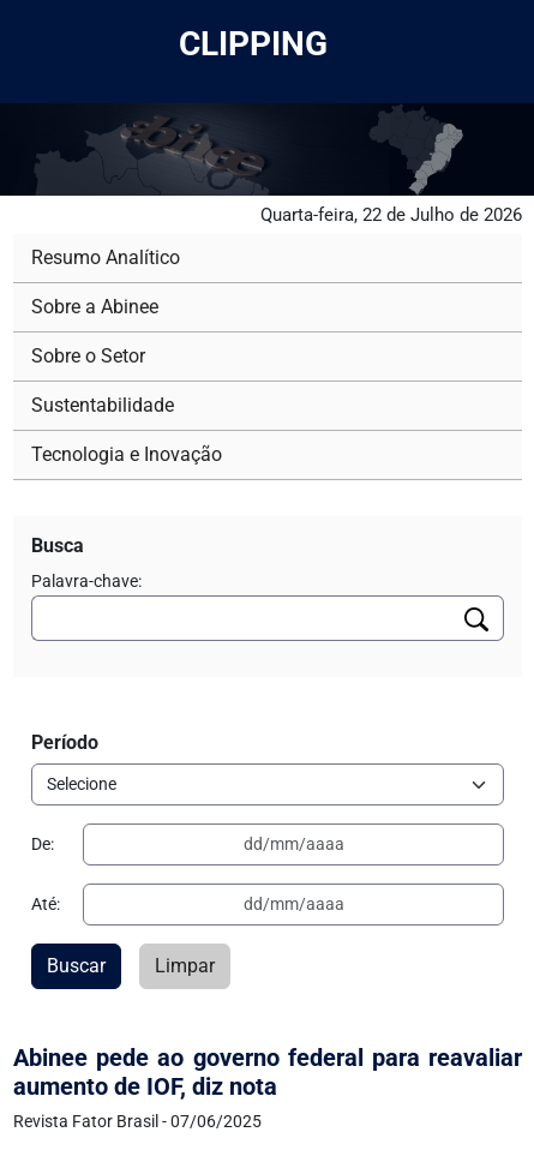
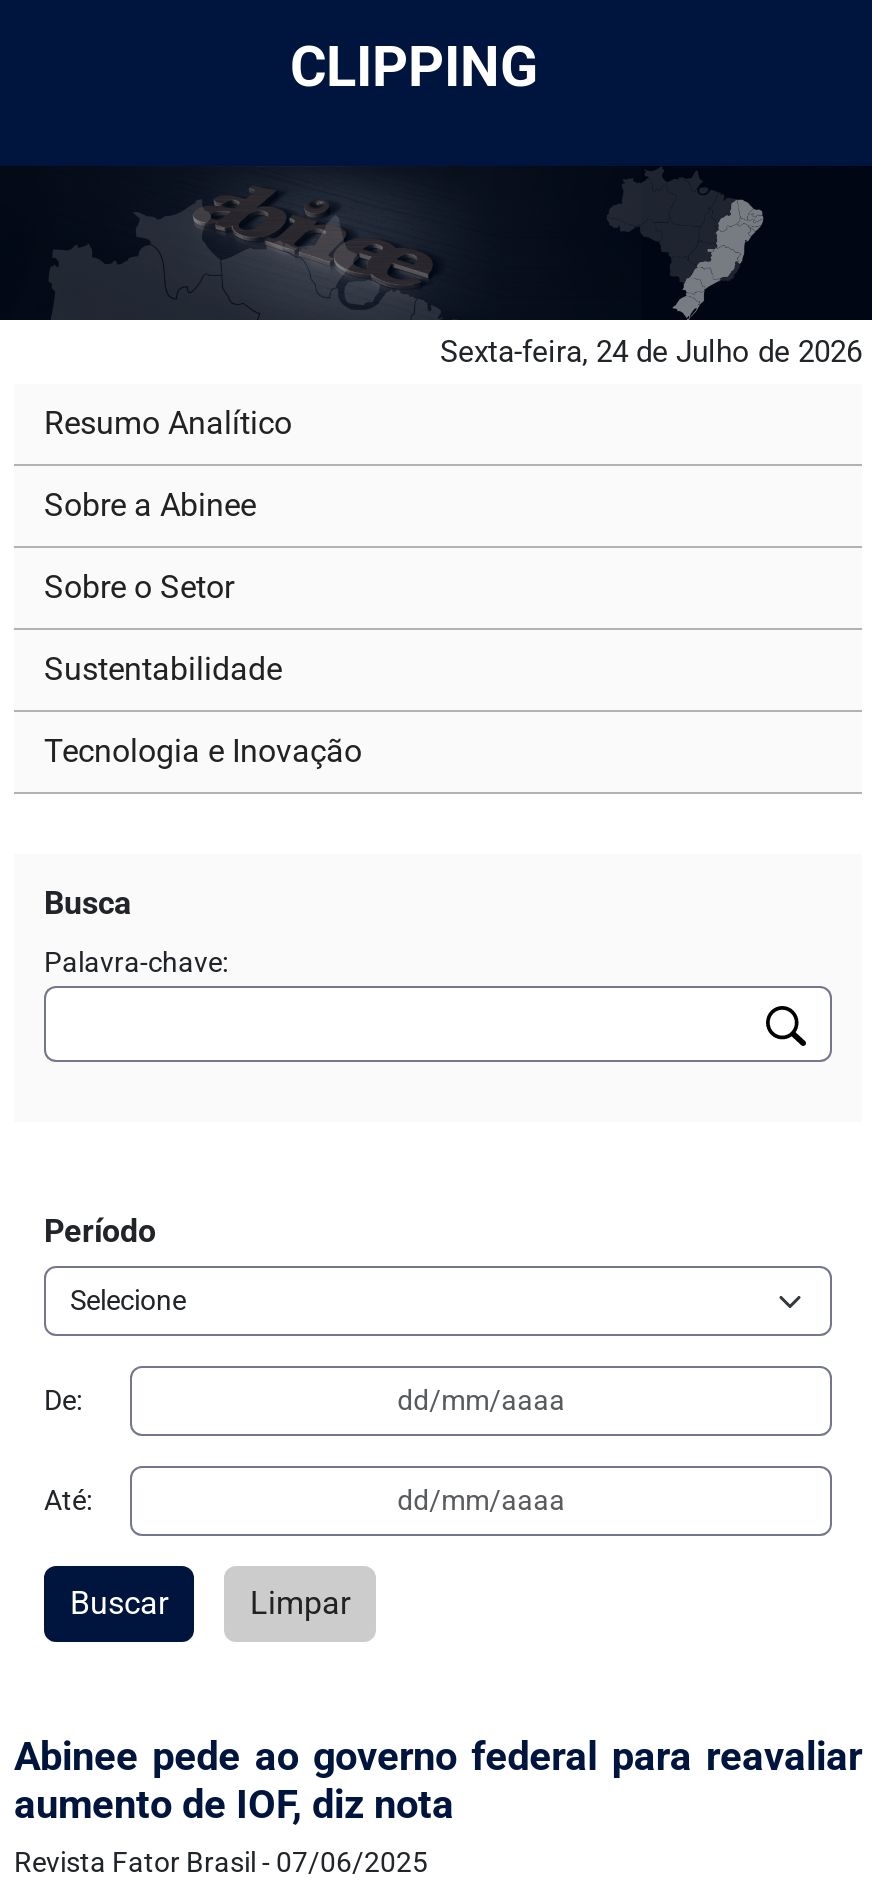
[260,205,522,226] Quarta-feira, 22 de Julho de 2026 -> [440,335,862,371] Sexta-feira, 24 de Julho de 2026

